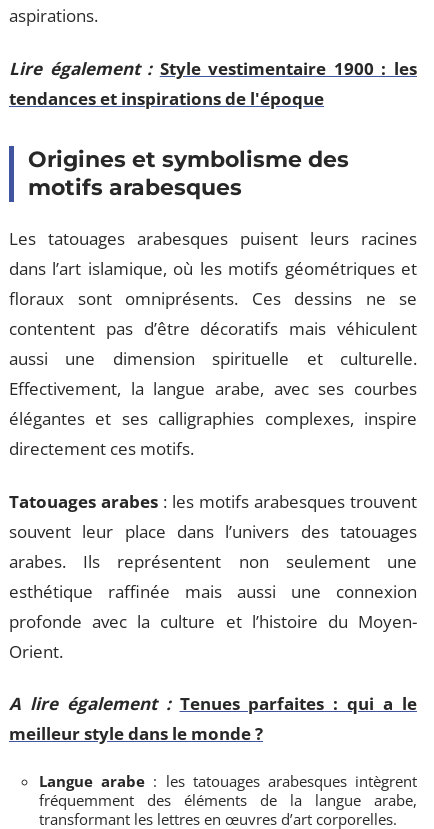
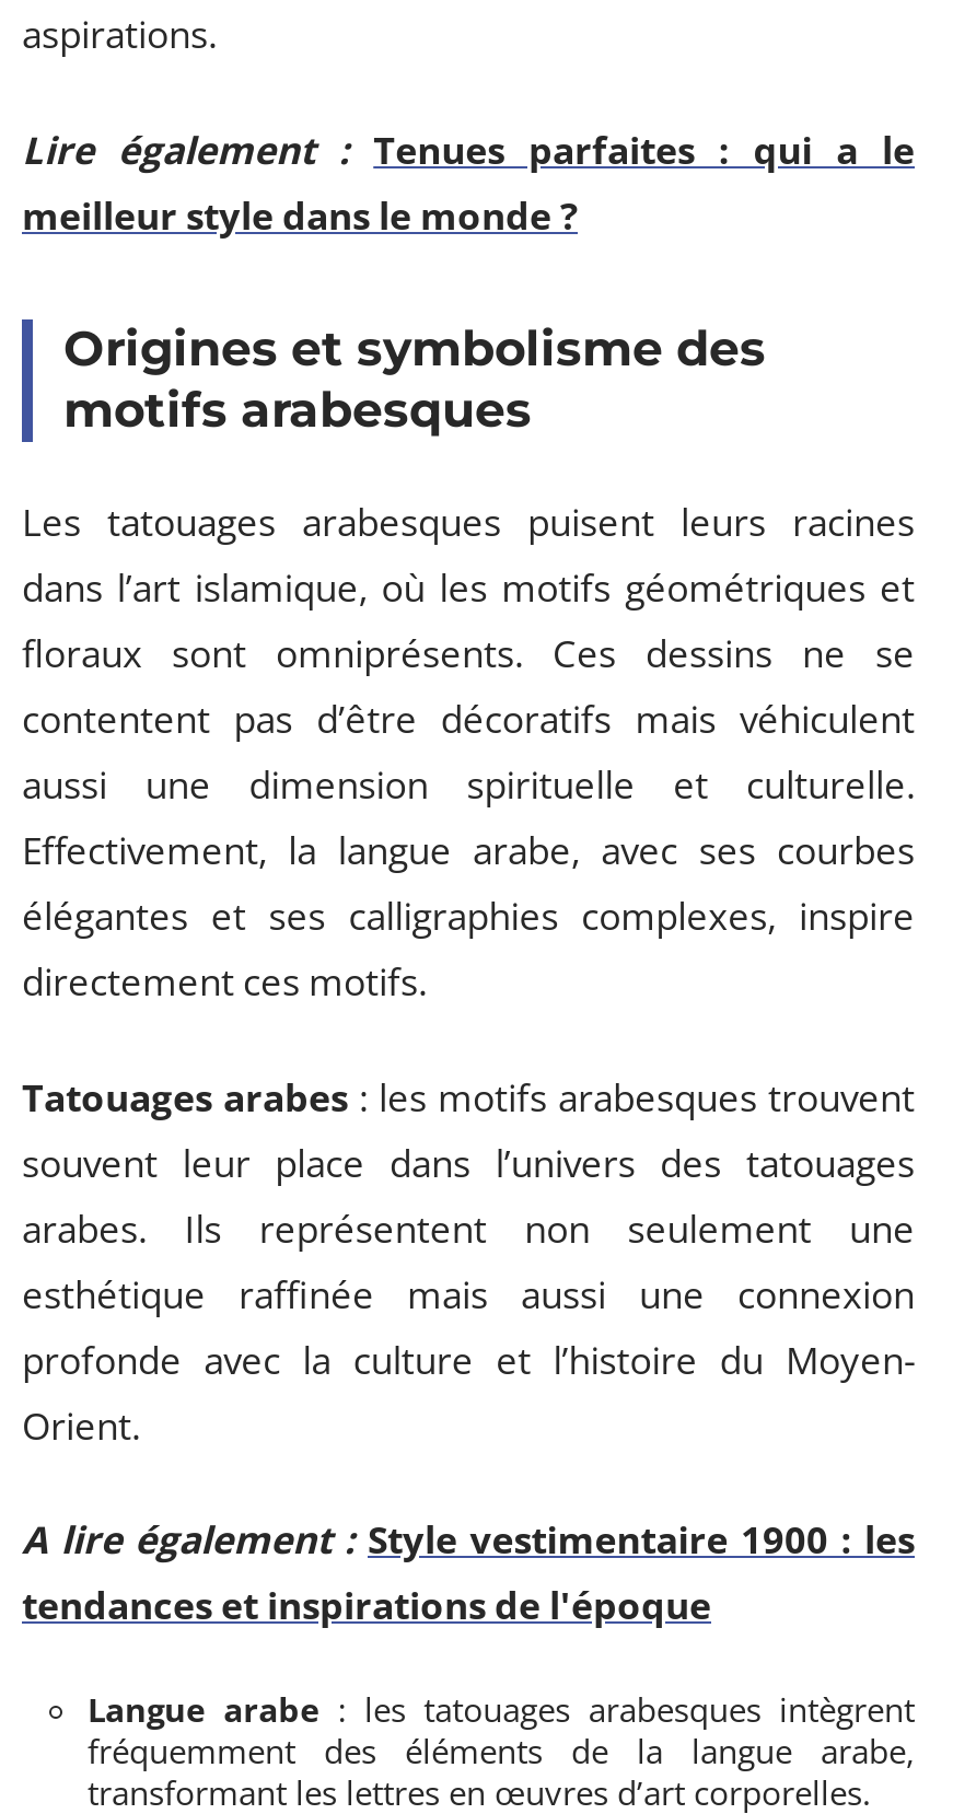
[9,56,417,79] Lire également : Style vestimentaire 1900 : les -> [22,124,915,174] Lire également : Tenues parfaites : qui a le
moved [9,86,324,109] -> [22,1580,711,1630]: tendances et inspirations de l'époque
[9,692,417,715] A lire également : Tenues parfaites : qui a le -> [22,1514,915,1565] A lire également : Style vestimentaire 1900 : les
moved [9,722,263,745] -> [22,189,578,240]: meilleur style dans le monde ?

